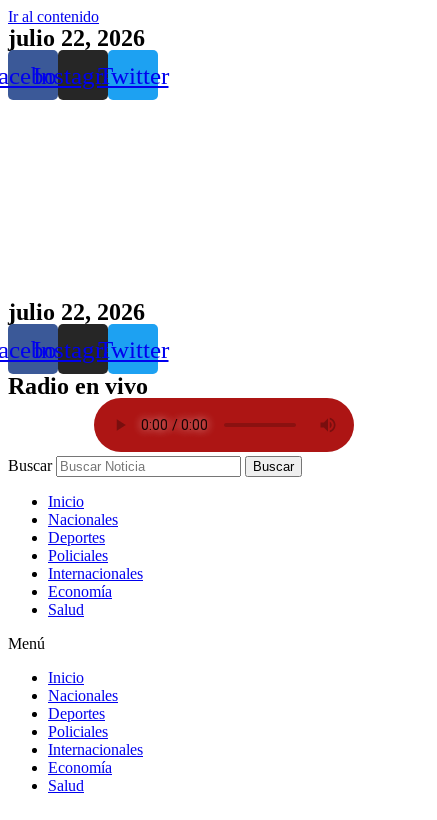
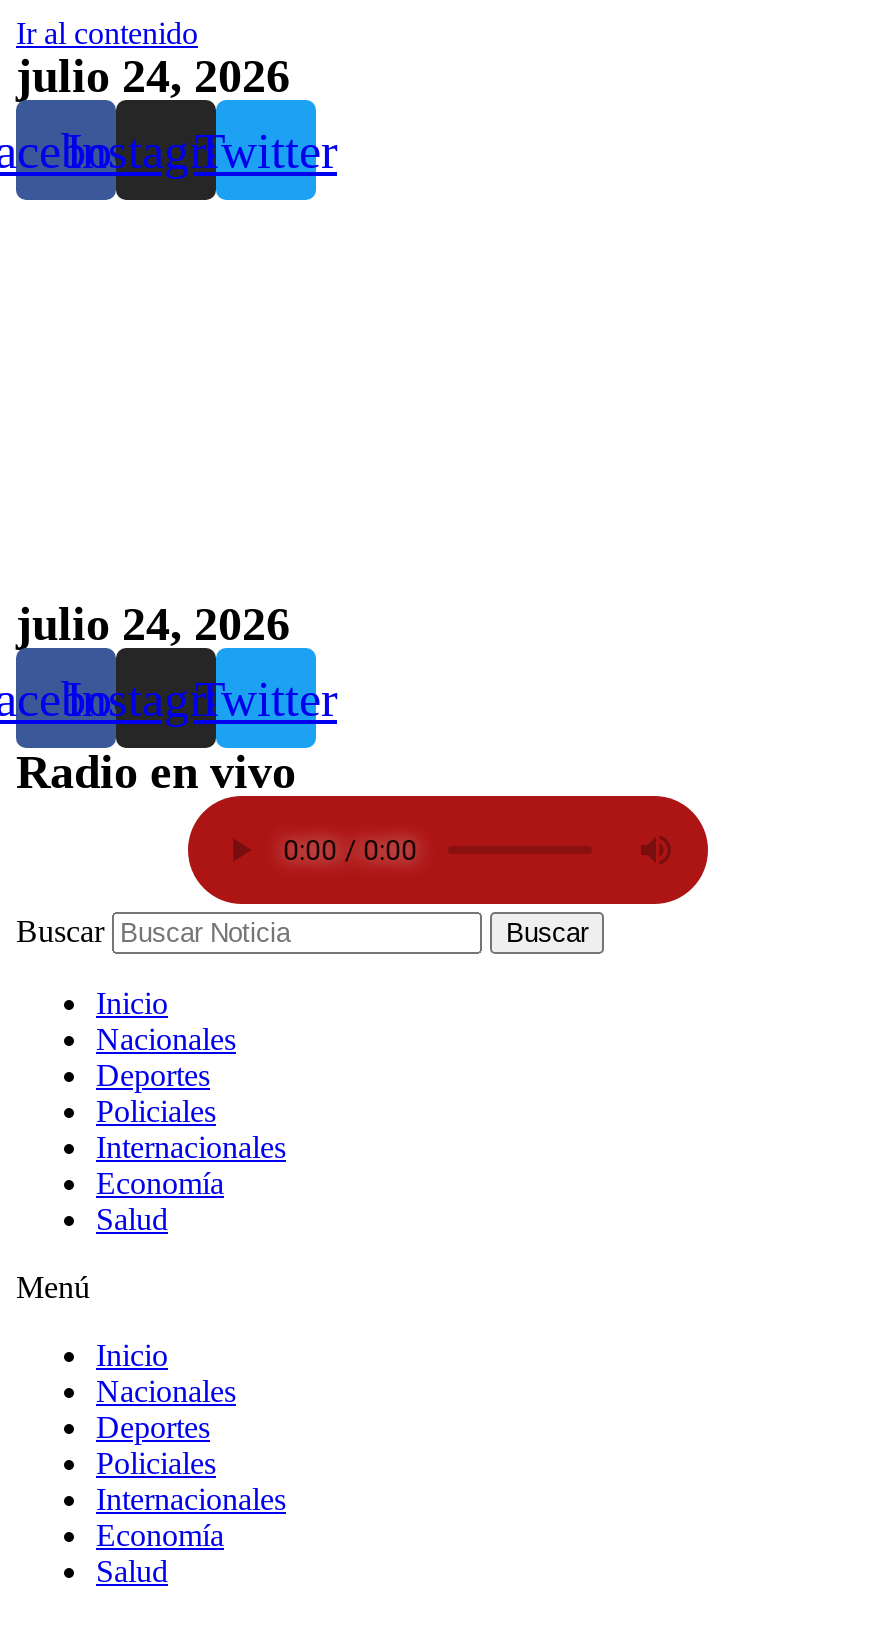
[8,25,145,51] julio 22, 2026 -> [16,50,290,102] julio 24, 2026
[8,299,145,325] julio 22, 2026 -> [16,598,290,650] julio 24, 2026

